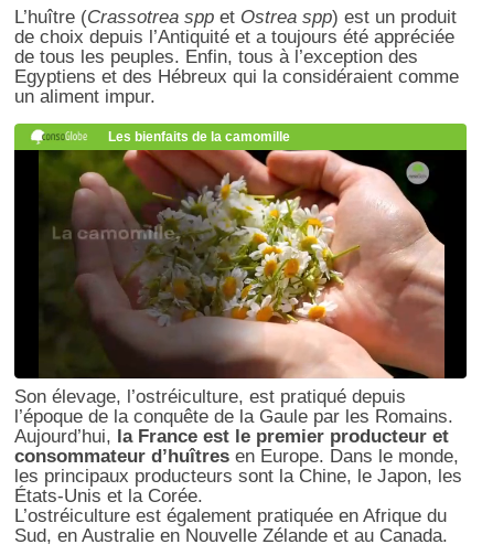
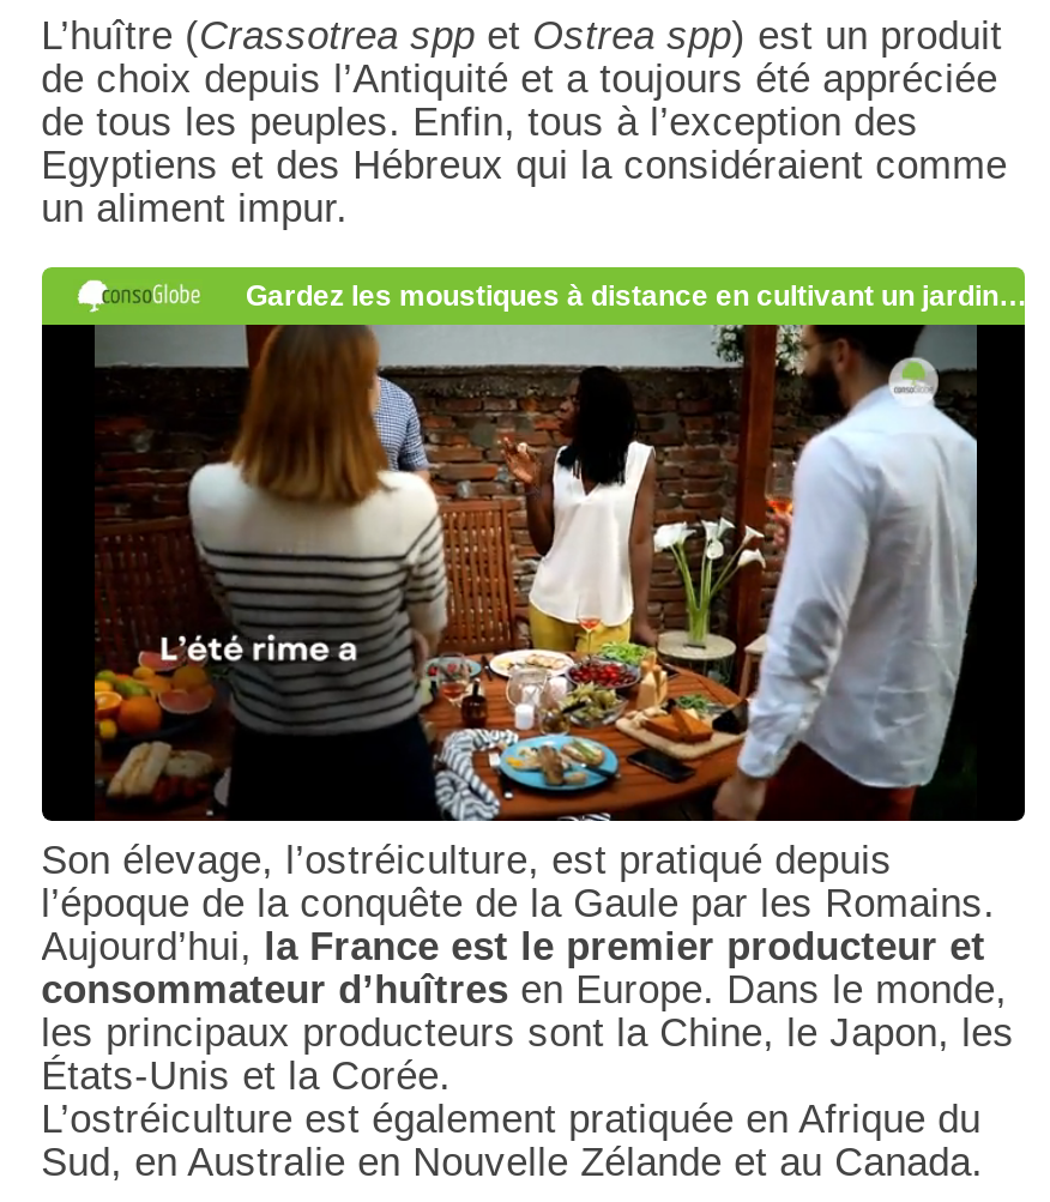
[39,130,457,380] [image] -> [92,284,1020,823] [image]

